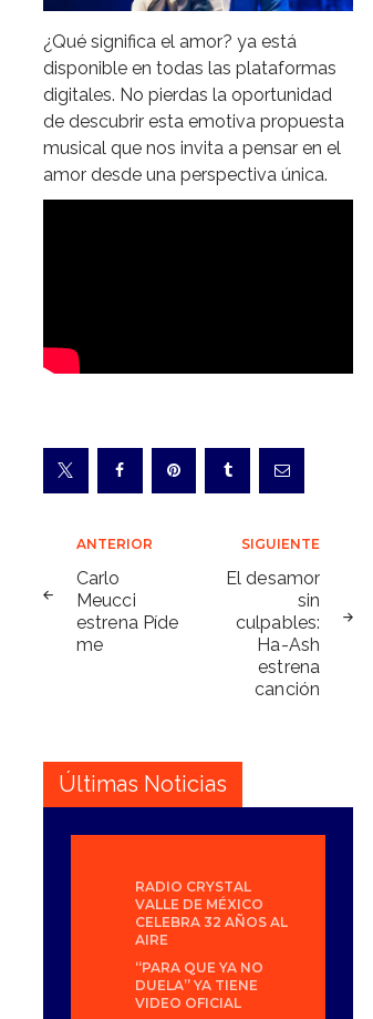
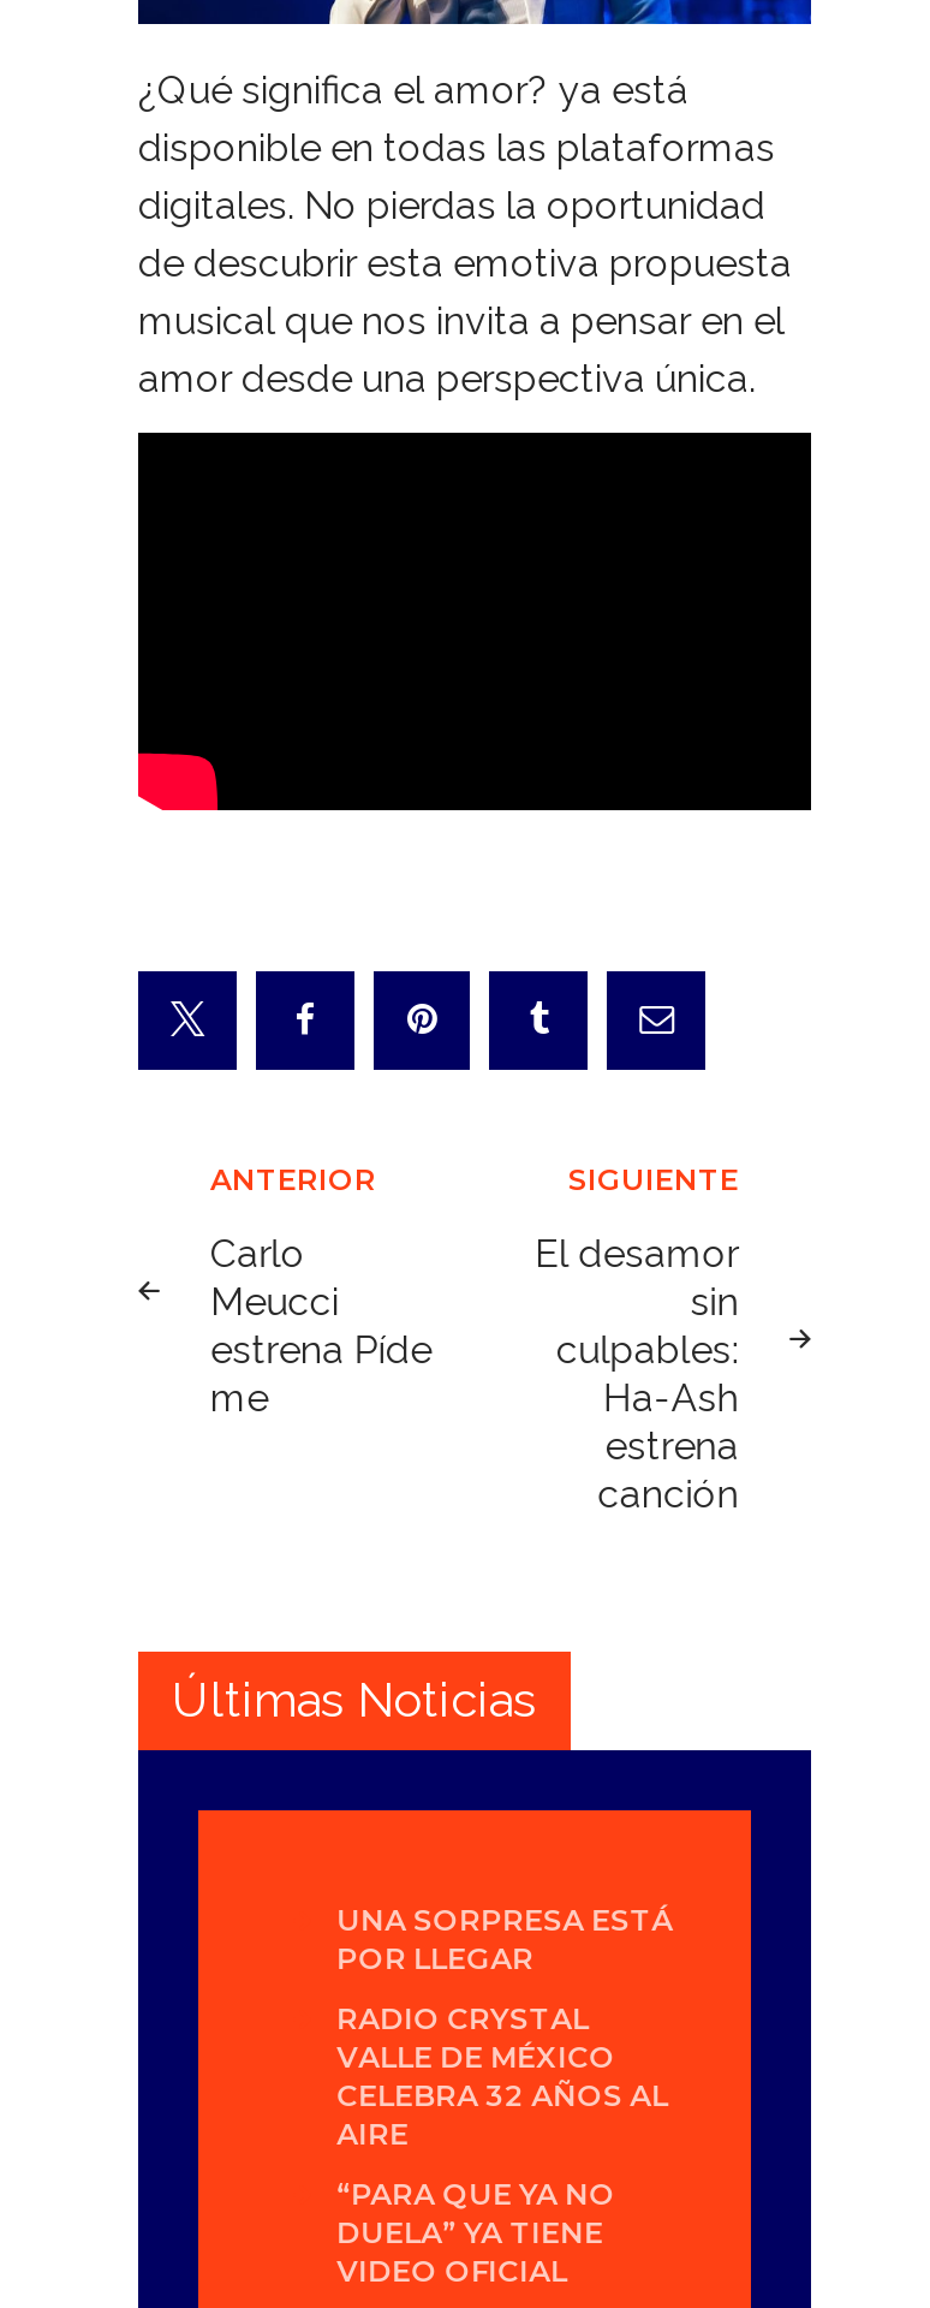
none -> [337,1903,673,1978] UNA SORPRESA ESTÁ | POR LLEGAR

